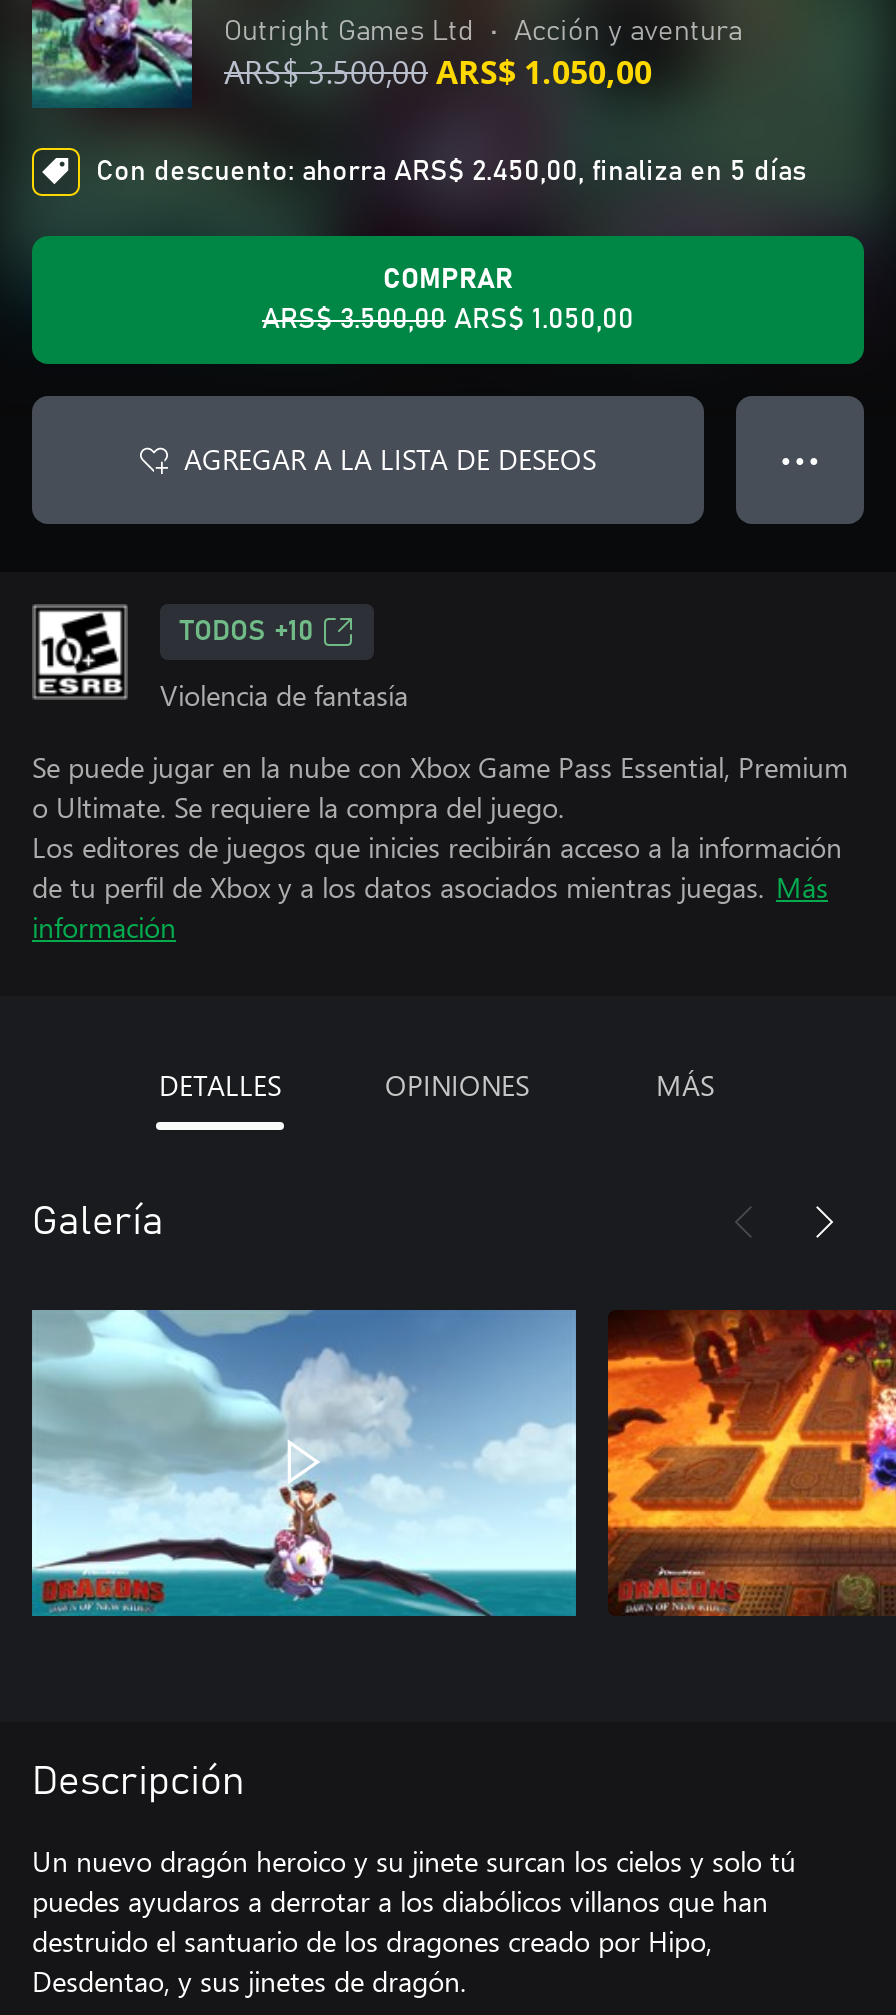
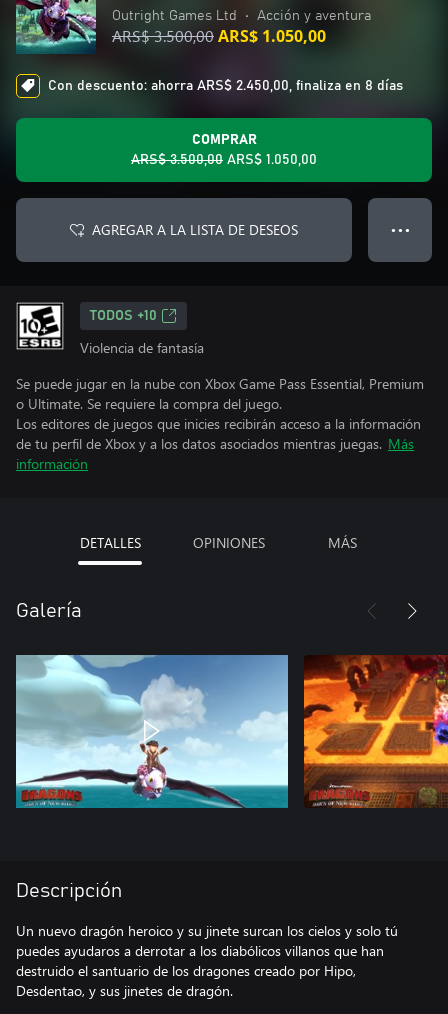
[96,158,806,186] Con descuento: ahorra ARS$ 2.450,00, finaliza en 5 días -> [48,79,403,93] Con descuento: ahorra ARS$ 2.450,00, finaliza en 8 días

